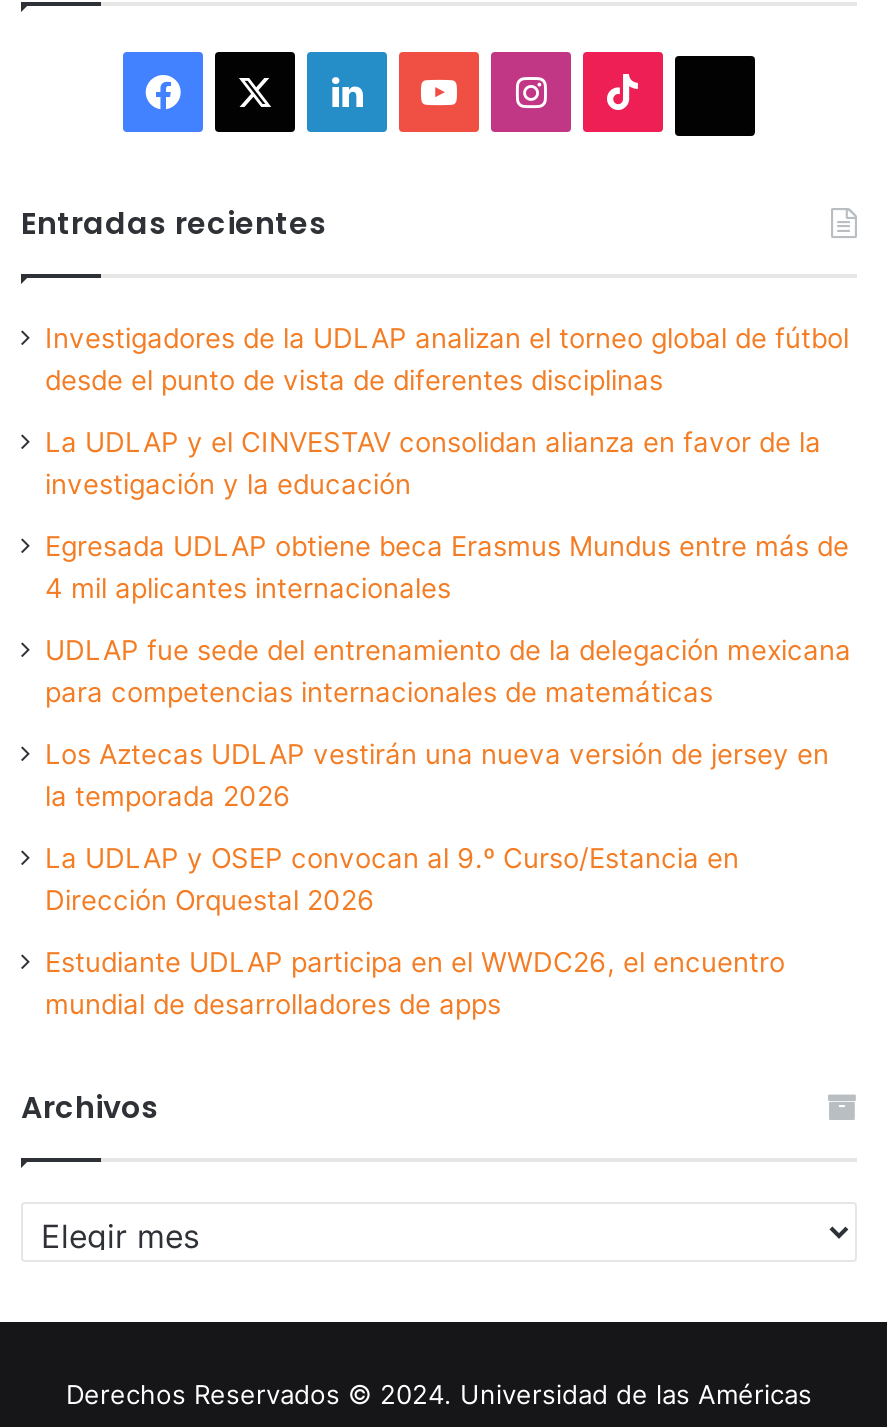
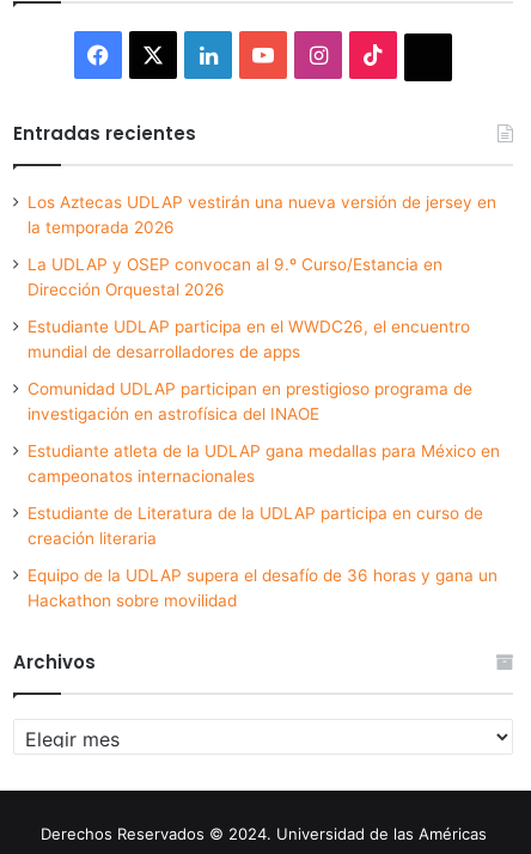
[45,322,851,708] Investigadores de la UDLAP analizan el torneo global de fútbol | desde el punto de vista de diferentes disciplinas | La UDLAP y el CINVESTAV consolidan alianza en favor de la | investigación y la educación | Egresada UDLAP obtiene beca Erasmus Mundus entre más de | 4 mil aplicantes internacionales | UDLAP fue sede del entrenamiento de la delegación mexicana | para competencias internacionales de matemáticas -> none
moved [45,738,829,1020] -> [28,193,496,361]: Los Aztecas UDLAP vestirán una nueva versión de jersey en | la temporada 2026 | La UDLAP y OSEP convocan al 9.º Curso/Estancia en | Dirección Orquestal 2026 | Estudiante UDLAP participa en el WWDC26, el encuentro | mundial de desarrolladores de apps
none -> [28,379,500,610] Comunidad UDLAP participan en prestigioso programa de | investigación en astrofísica del INAOE | Estudiante atleta de la UDLAP gana medallas para México en | campeonatos internacionales | Estudiante de Literatura de la UDLAP participa en curso de | creación literaria | Equipo de la UDLAP supera el desafío de 36 horas y gana un | Hackathon sobre movilidad

